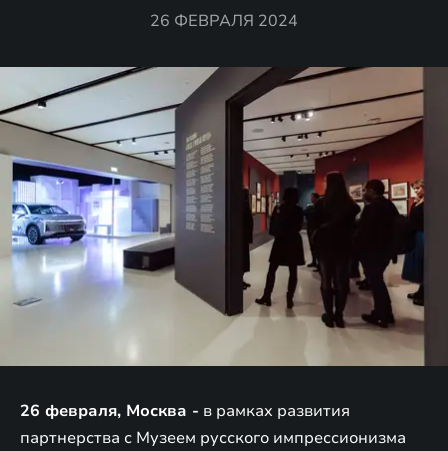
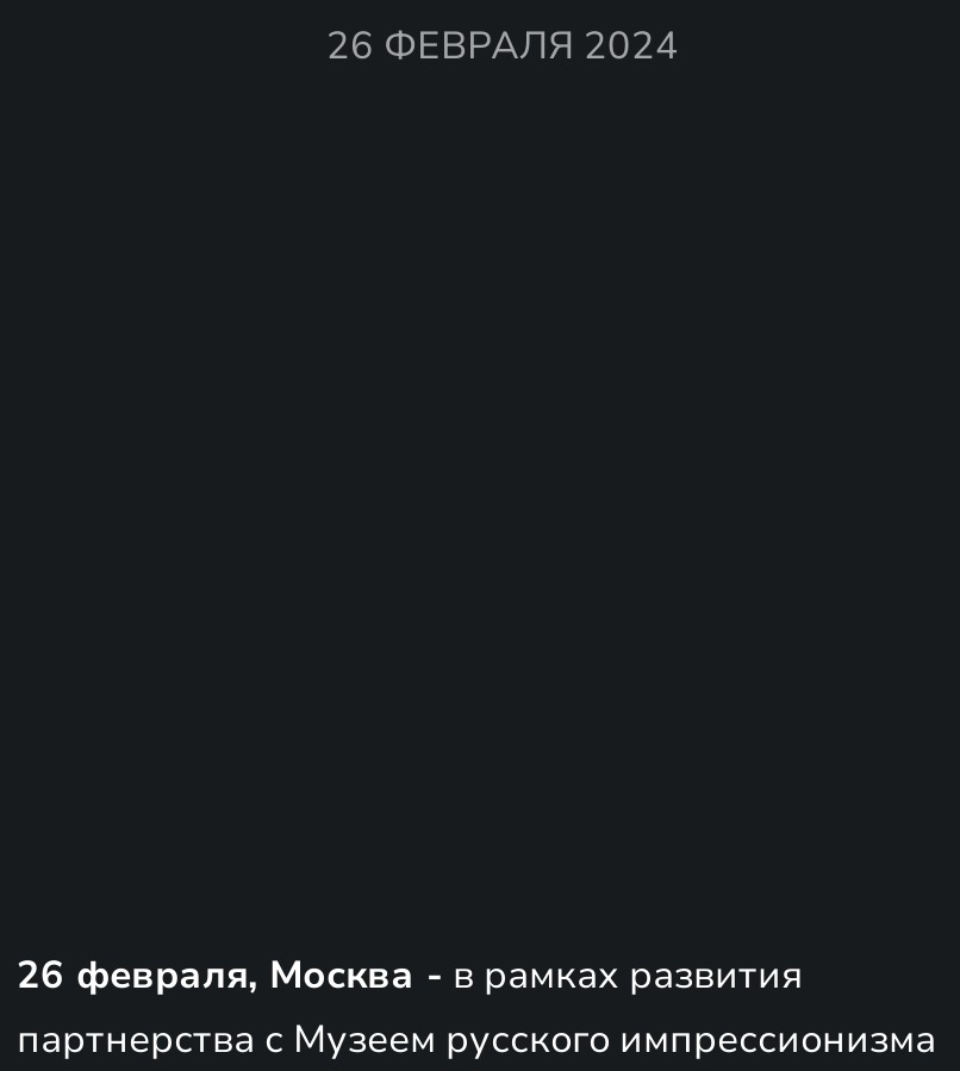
[3,66,445,367] [image] -> none

